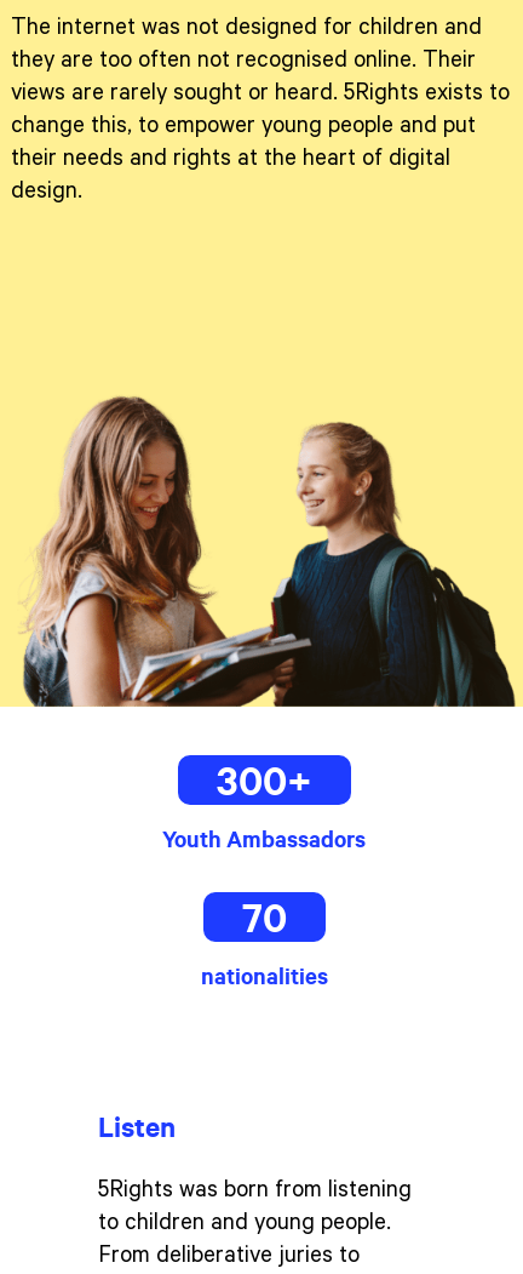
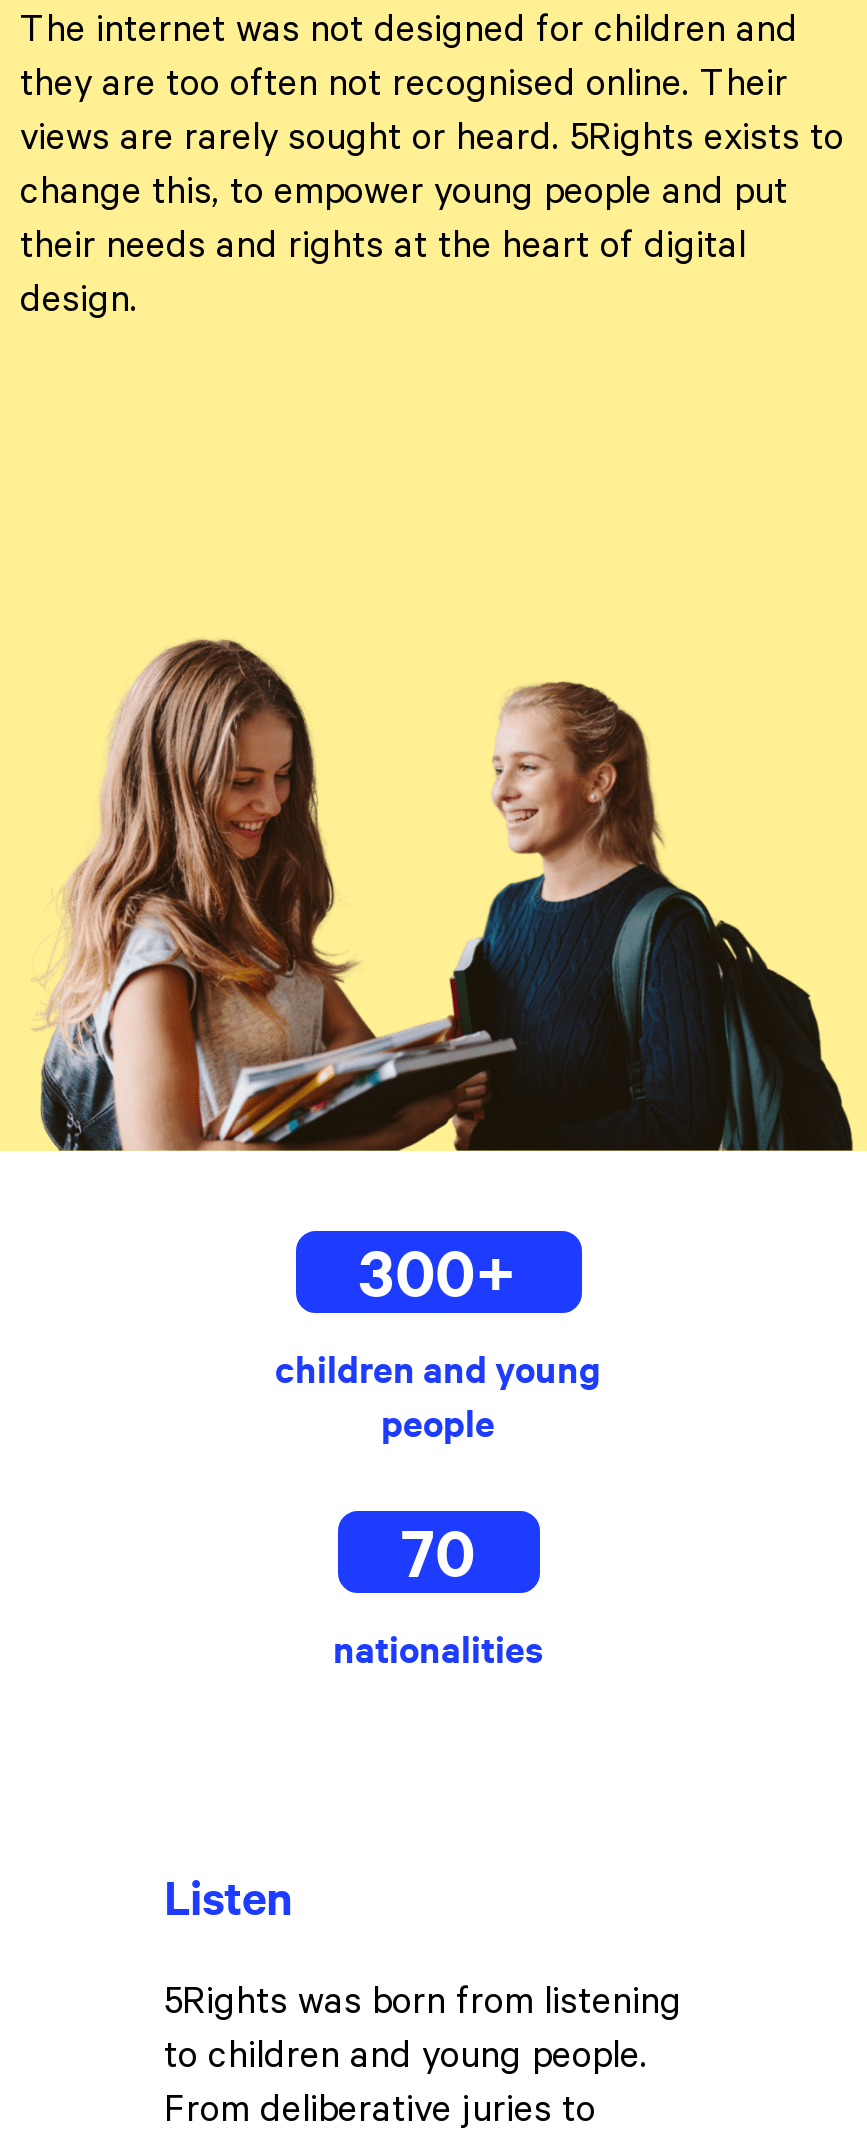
[162,824,366,853] Youth Ambassadors -> [275,1345,601,1447] children and young | people

